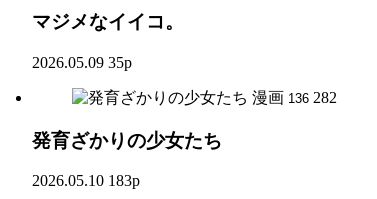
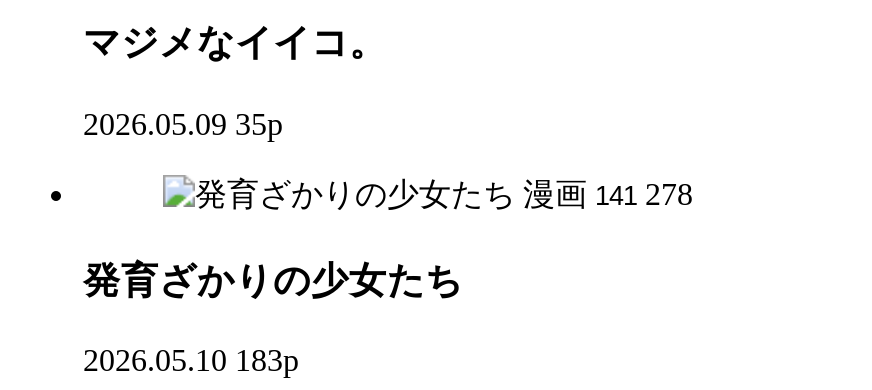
[252,89,337,106] 漫画 136 282 -> [523,177,693,211] 漫画 141 278

